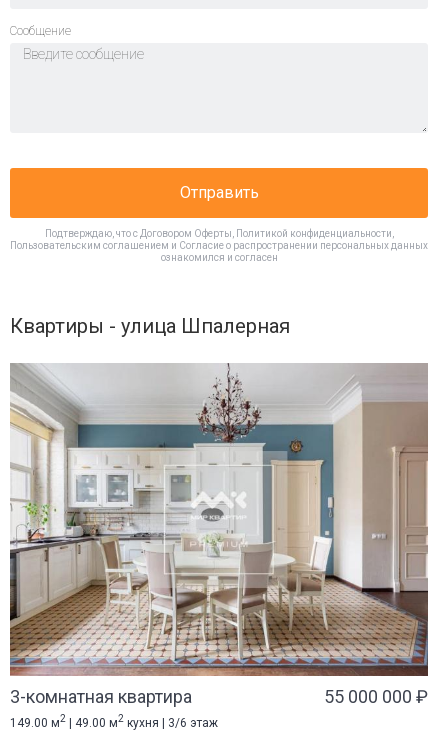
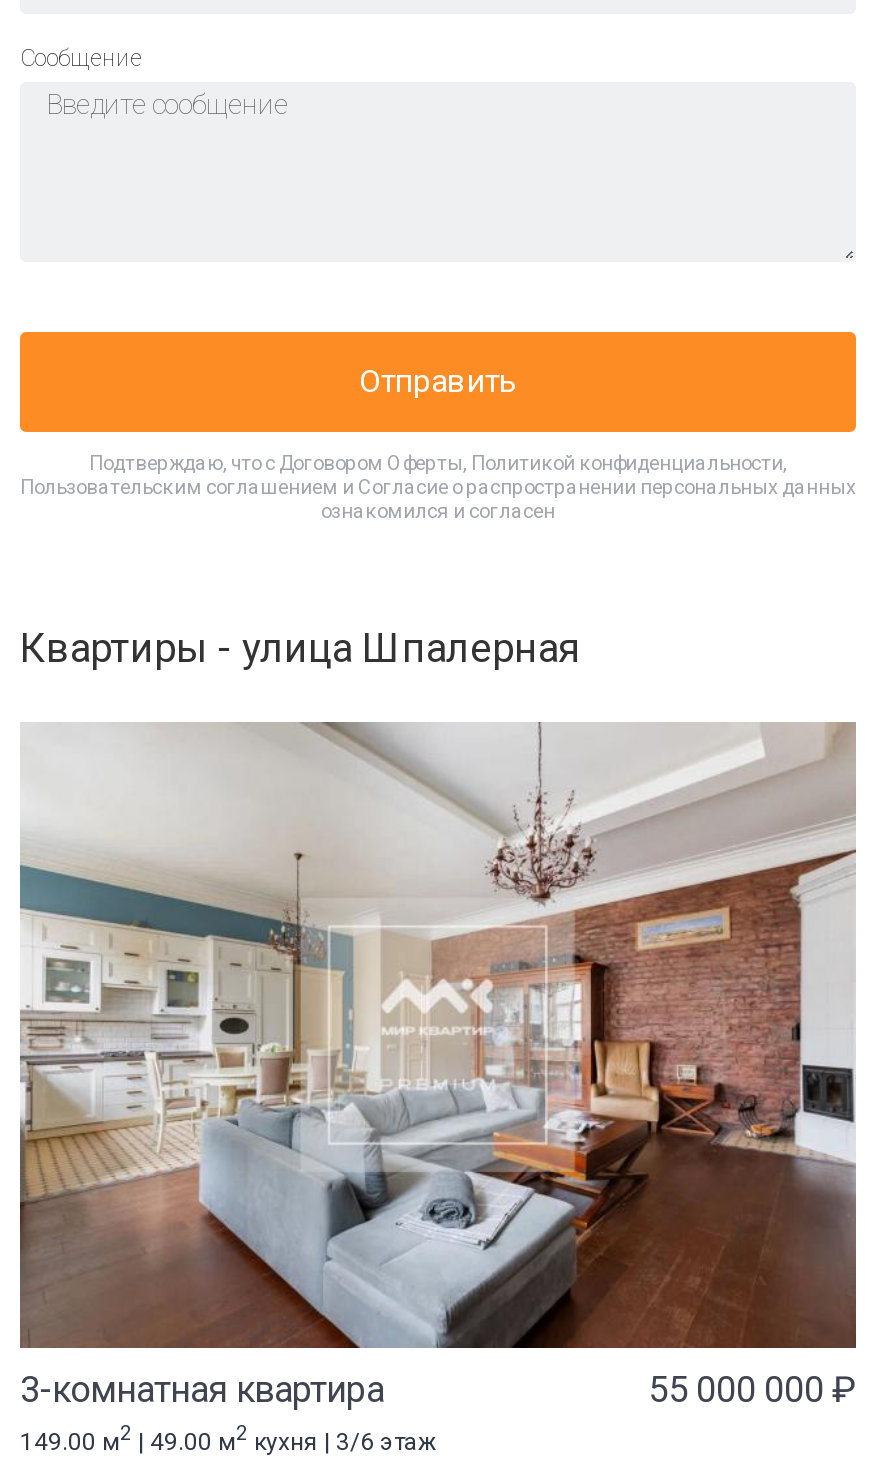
[9,363,428,677] [image] -> [18,722,856,1350] [image]

